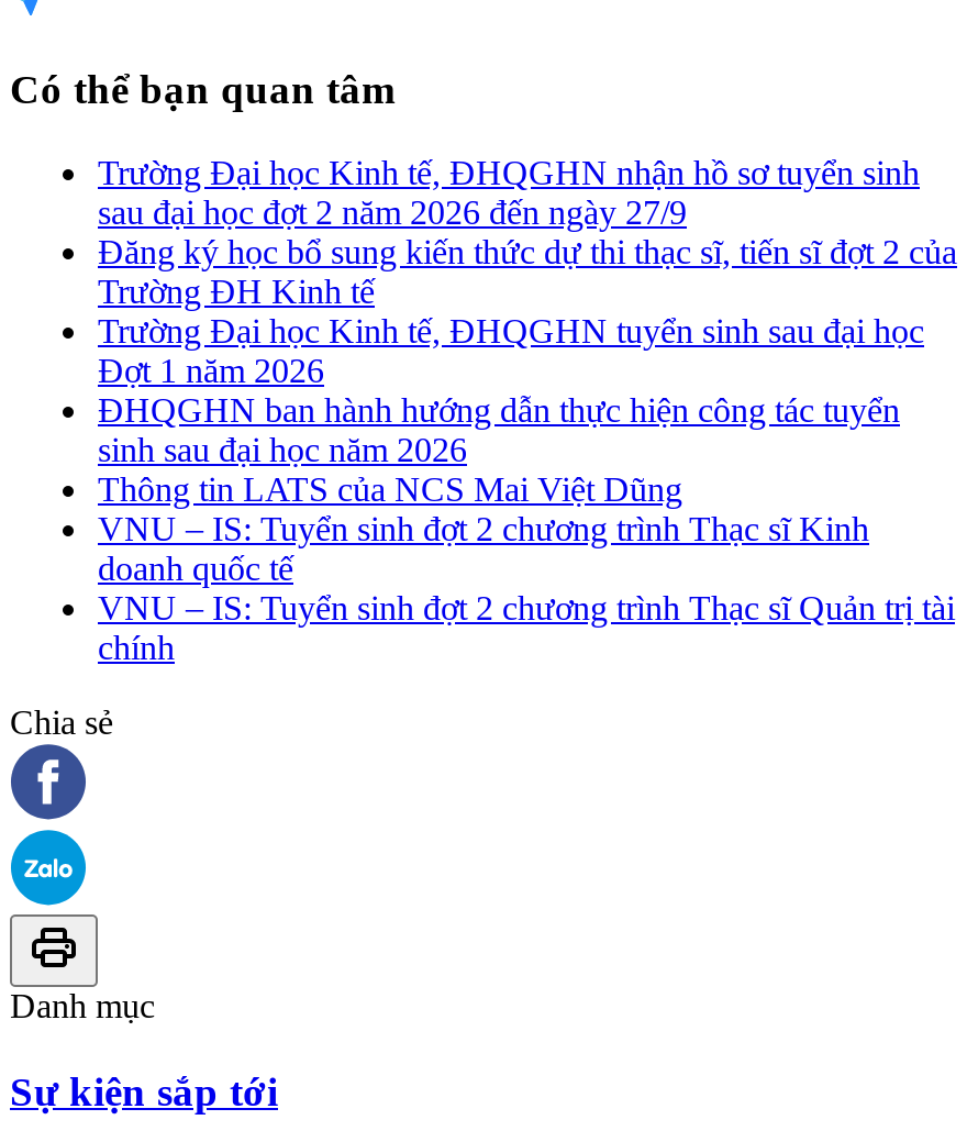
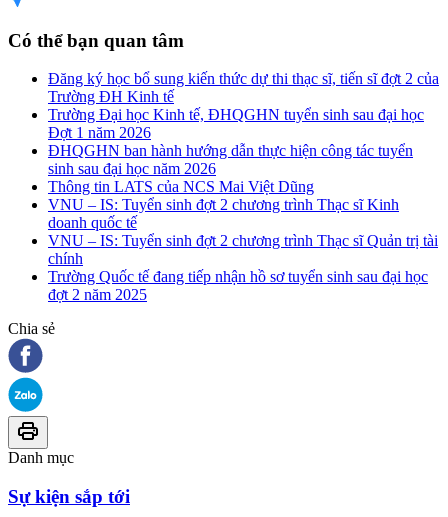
[98,154,920,231] Trường Đại học Kinh tế, ĐHQGHN nhận hồ sơ tuyển sinh | sau đại học đợt 2 năm 2026 đến ngày 27/9 -> none
moved [98,233,957,667] -> [48,70,439,267]: Đăng ký học bổ sung kiến thức dự thi thạc sĩ, tiến sĩ đợt 2 của | Trường ĐH Kinh tế | Trường Đại học Kinh tế, ĐHQGHN tuyển sinh sau đại học | ... | VNU – IS: Tuyển sinh đợt 2 chương trình Thạc sĩ Quản trị tài | chính
none -> [48,268,428,303] Trường Quốc tế đang tiếp nhận hồ sơ tuyển sinh sau đại học | đợt 2 năm 2025

